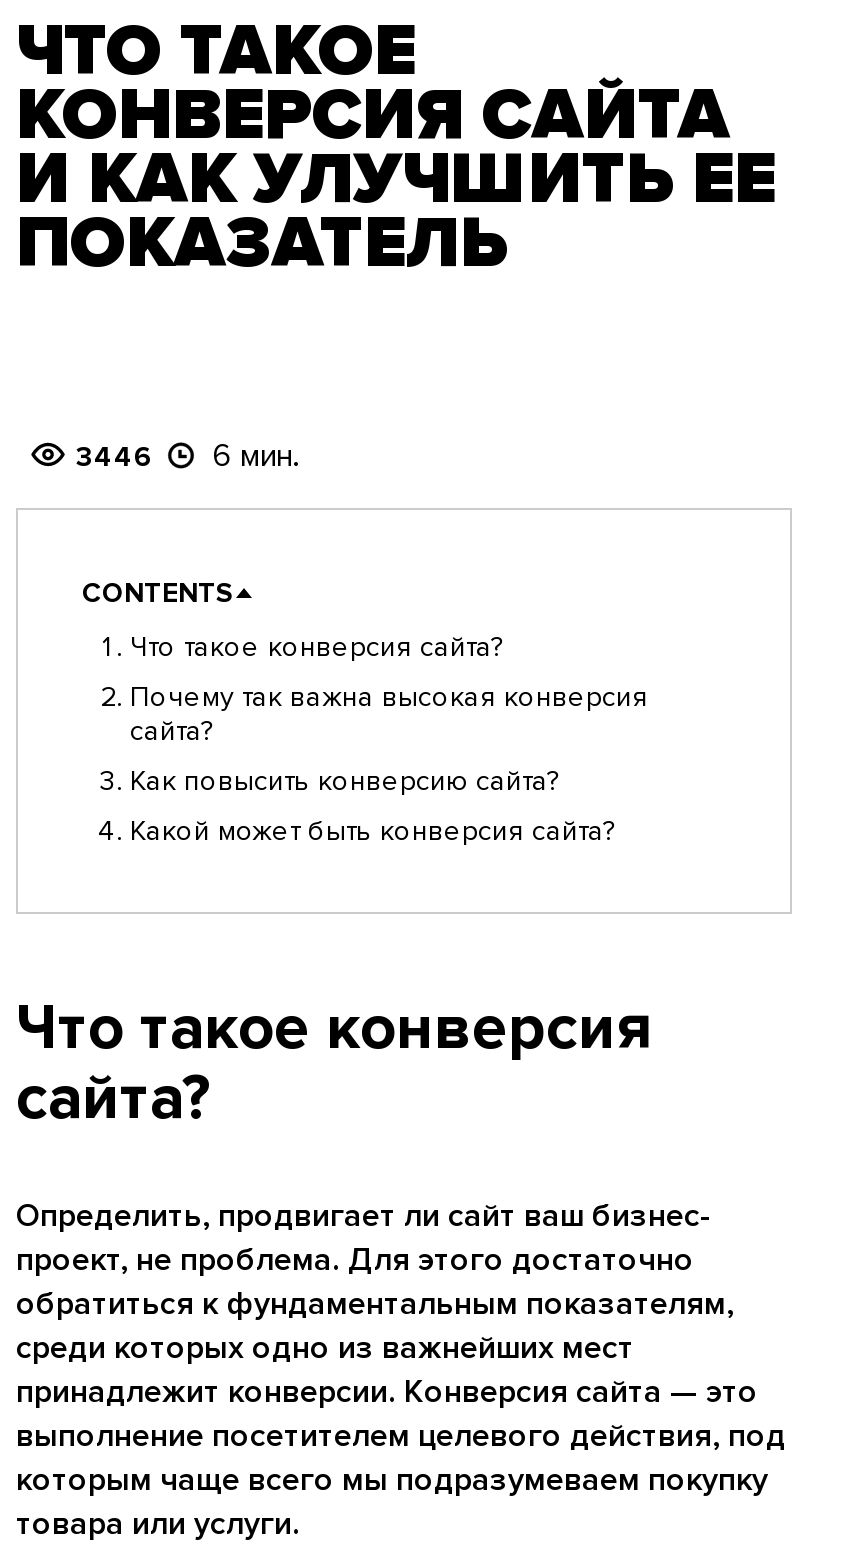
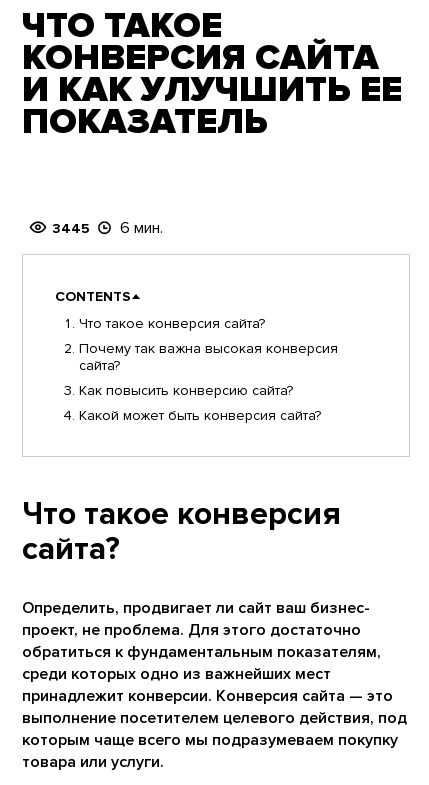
[76,436,298,476] 3446 6 мин. -> [52,218,163,238] 3445 6 мин.

